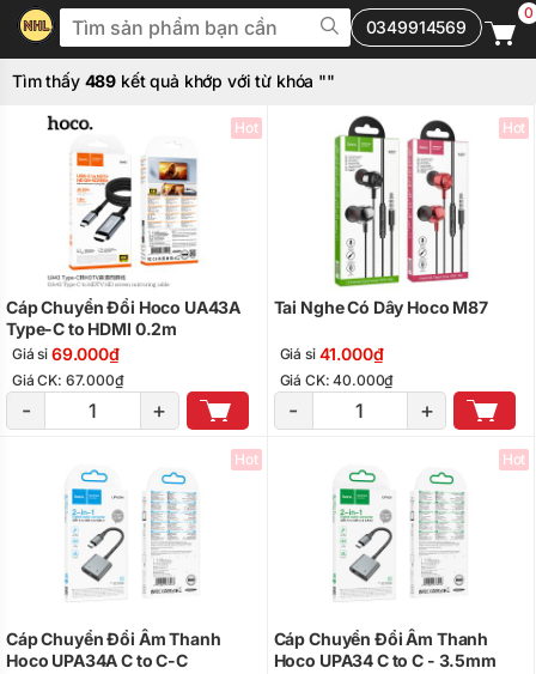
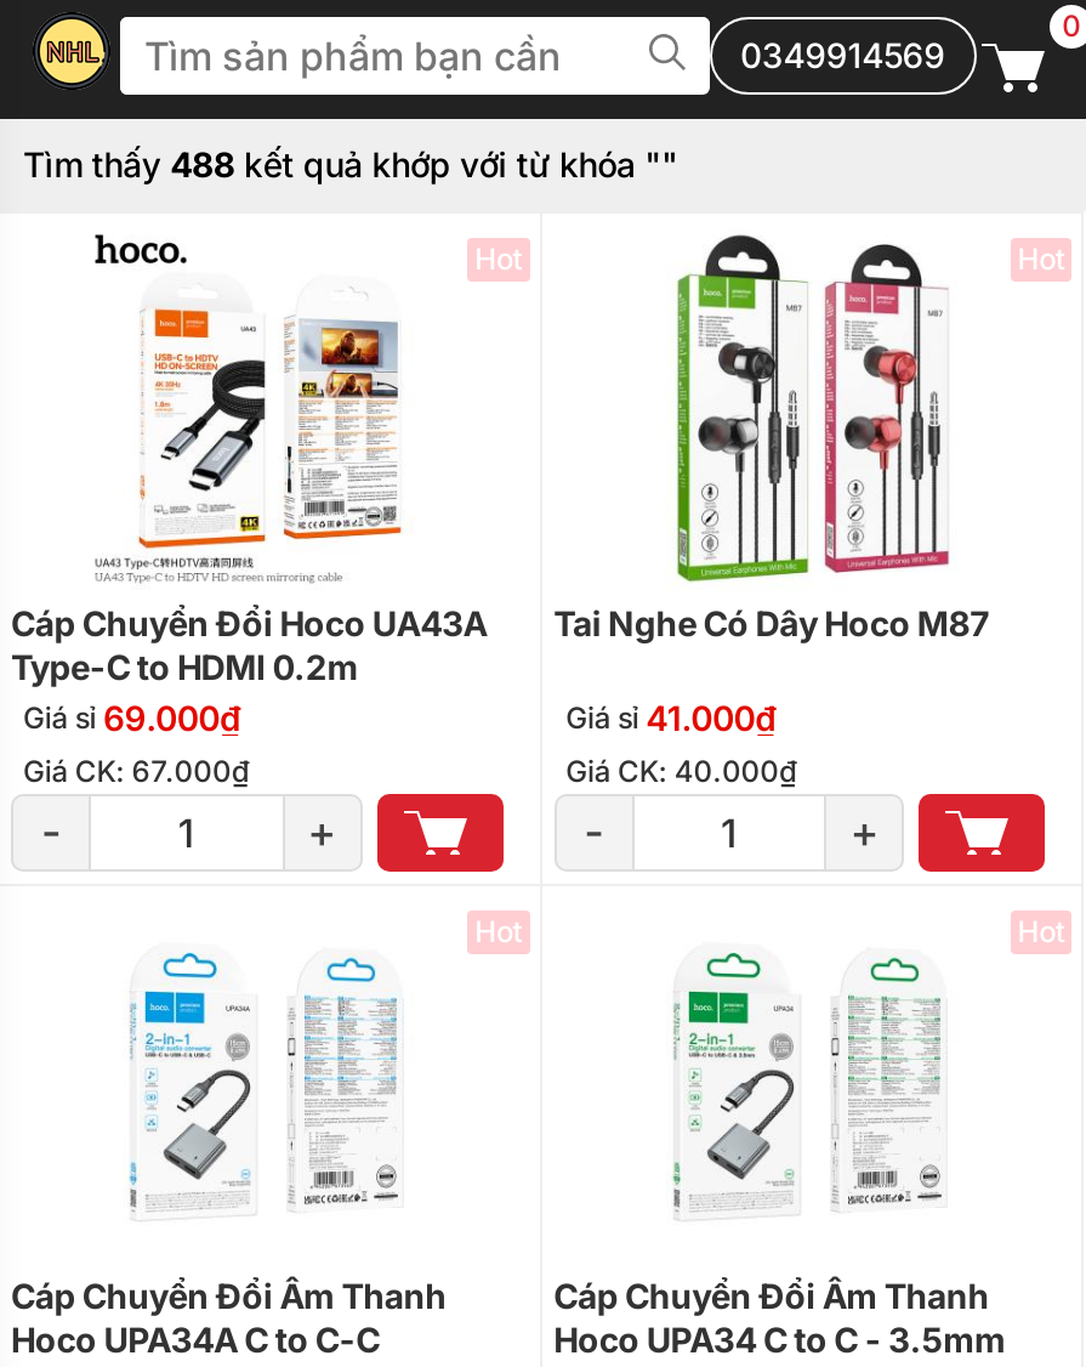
[12,71,335,91] Tìm thấy 489 kết quả khớp với từ khóa " " -> [23,143,678,185] Tìm thấy 488 kết quả khớp với từ khóa " "

